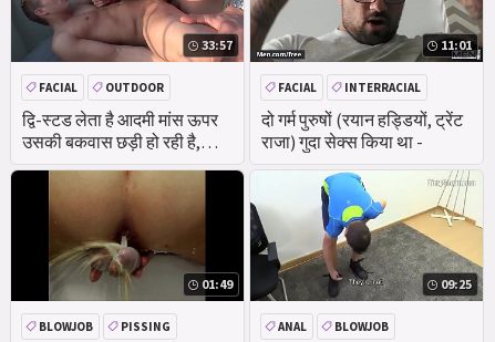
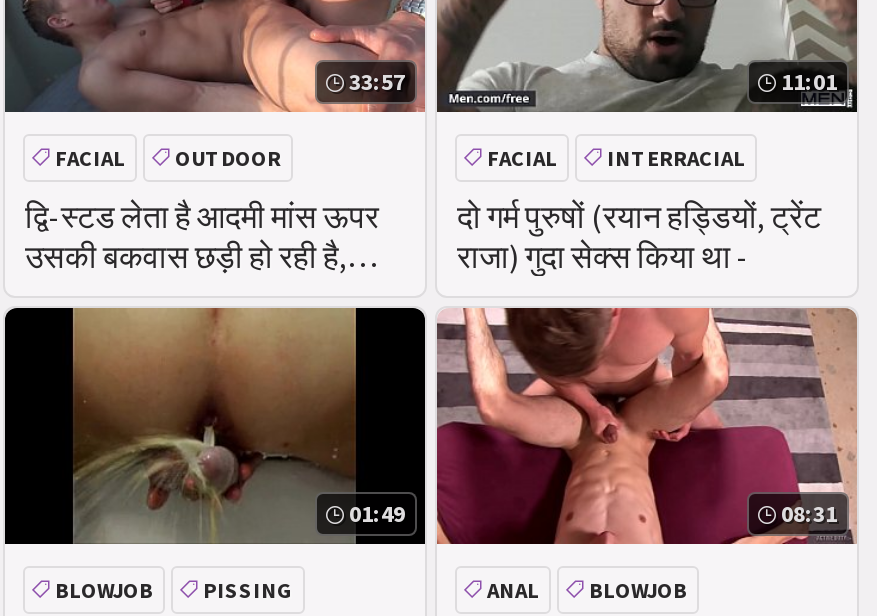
[249,170,483,302] [image] | 09:25 -> [435,306,859,546] [image] | 08:31

